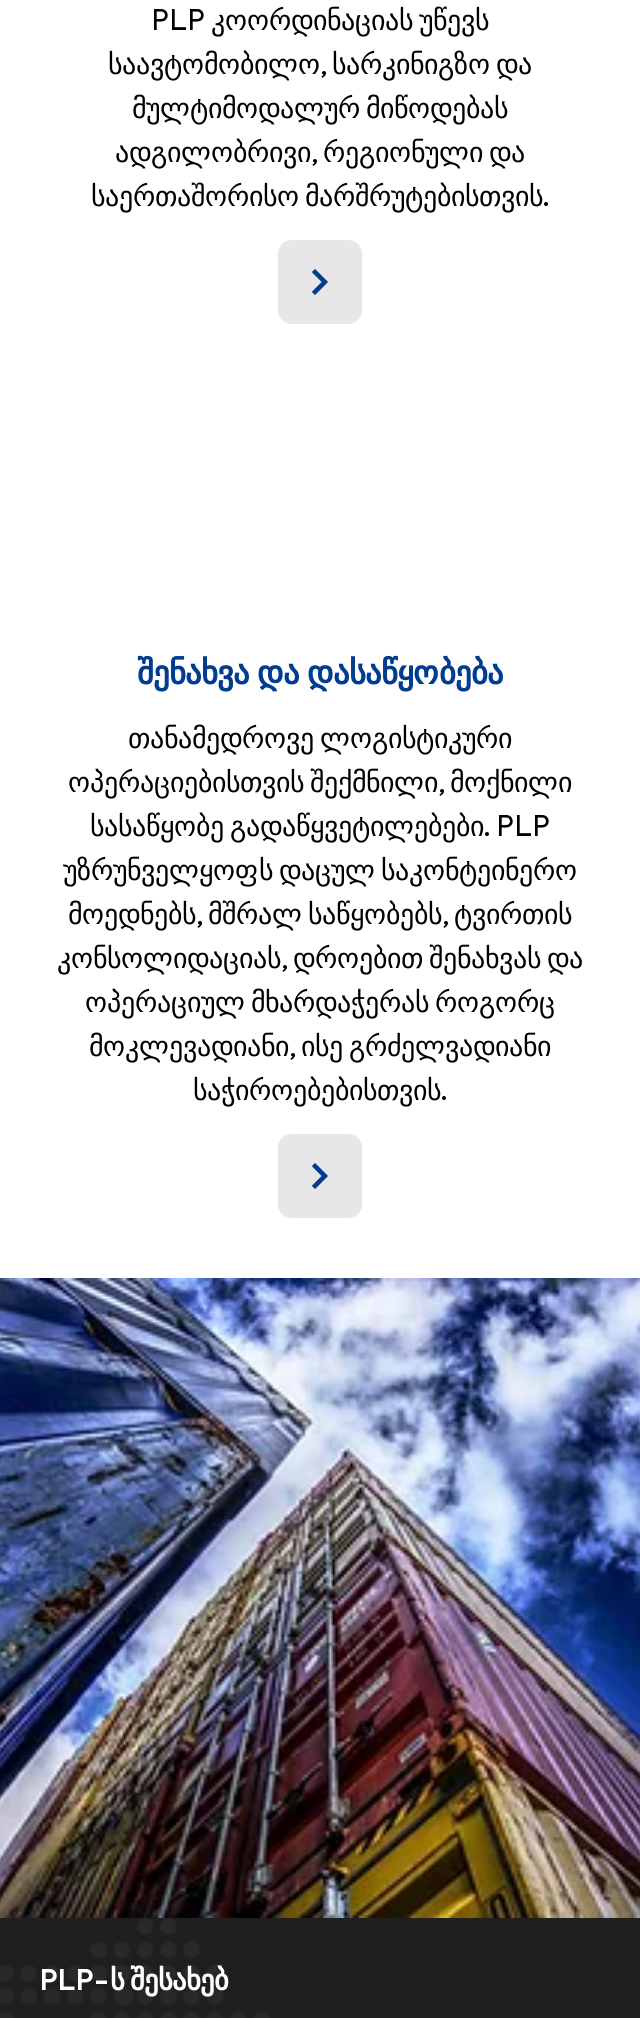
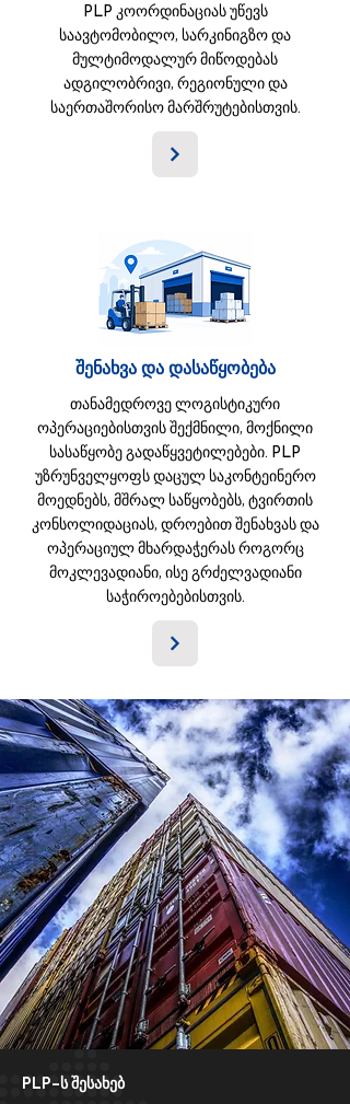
none -> [100,241,252,335] [image]

